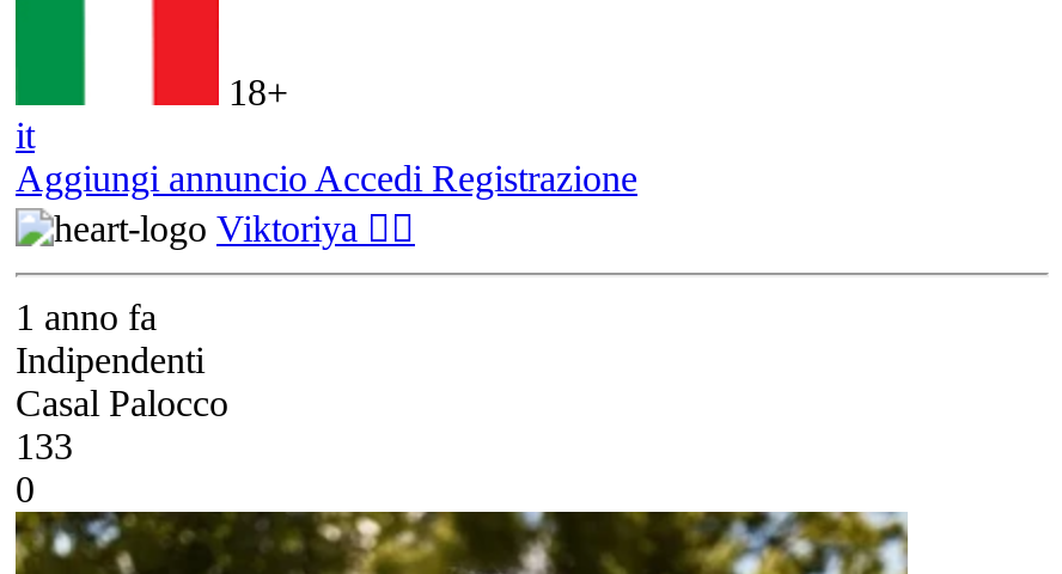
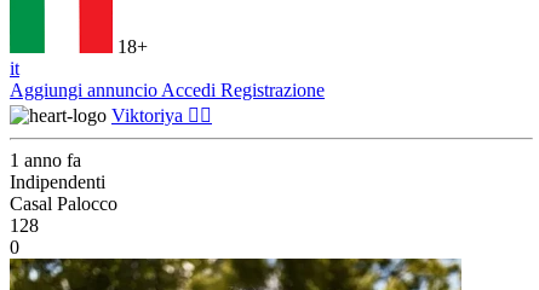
[16,426,73,466] 133 -> [10,215,39,236] 128

